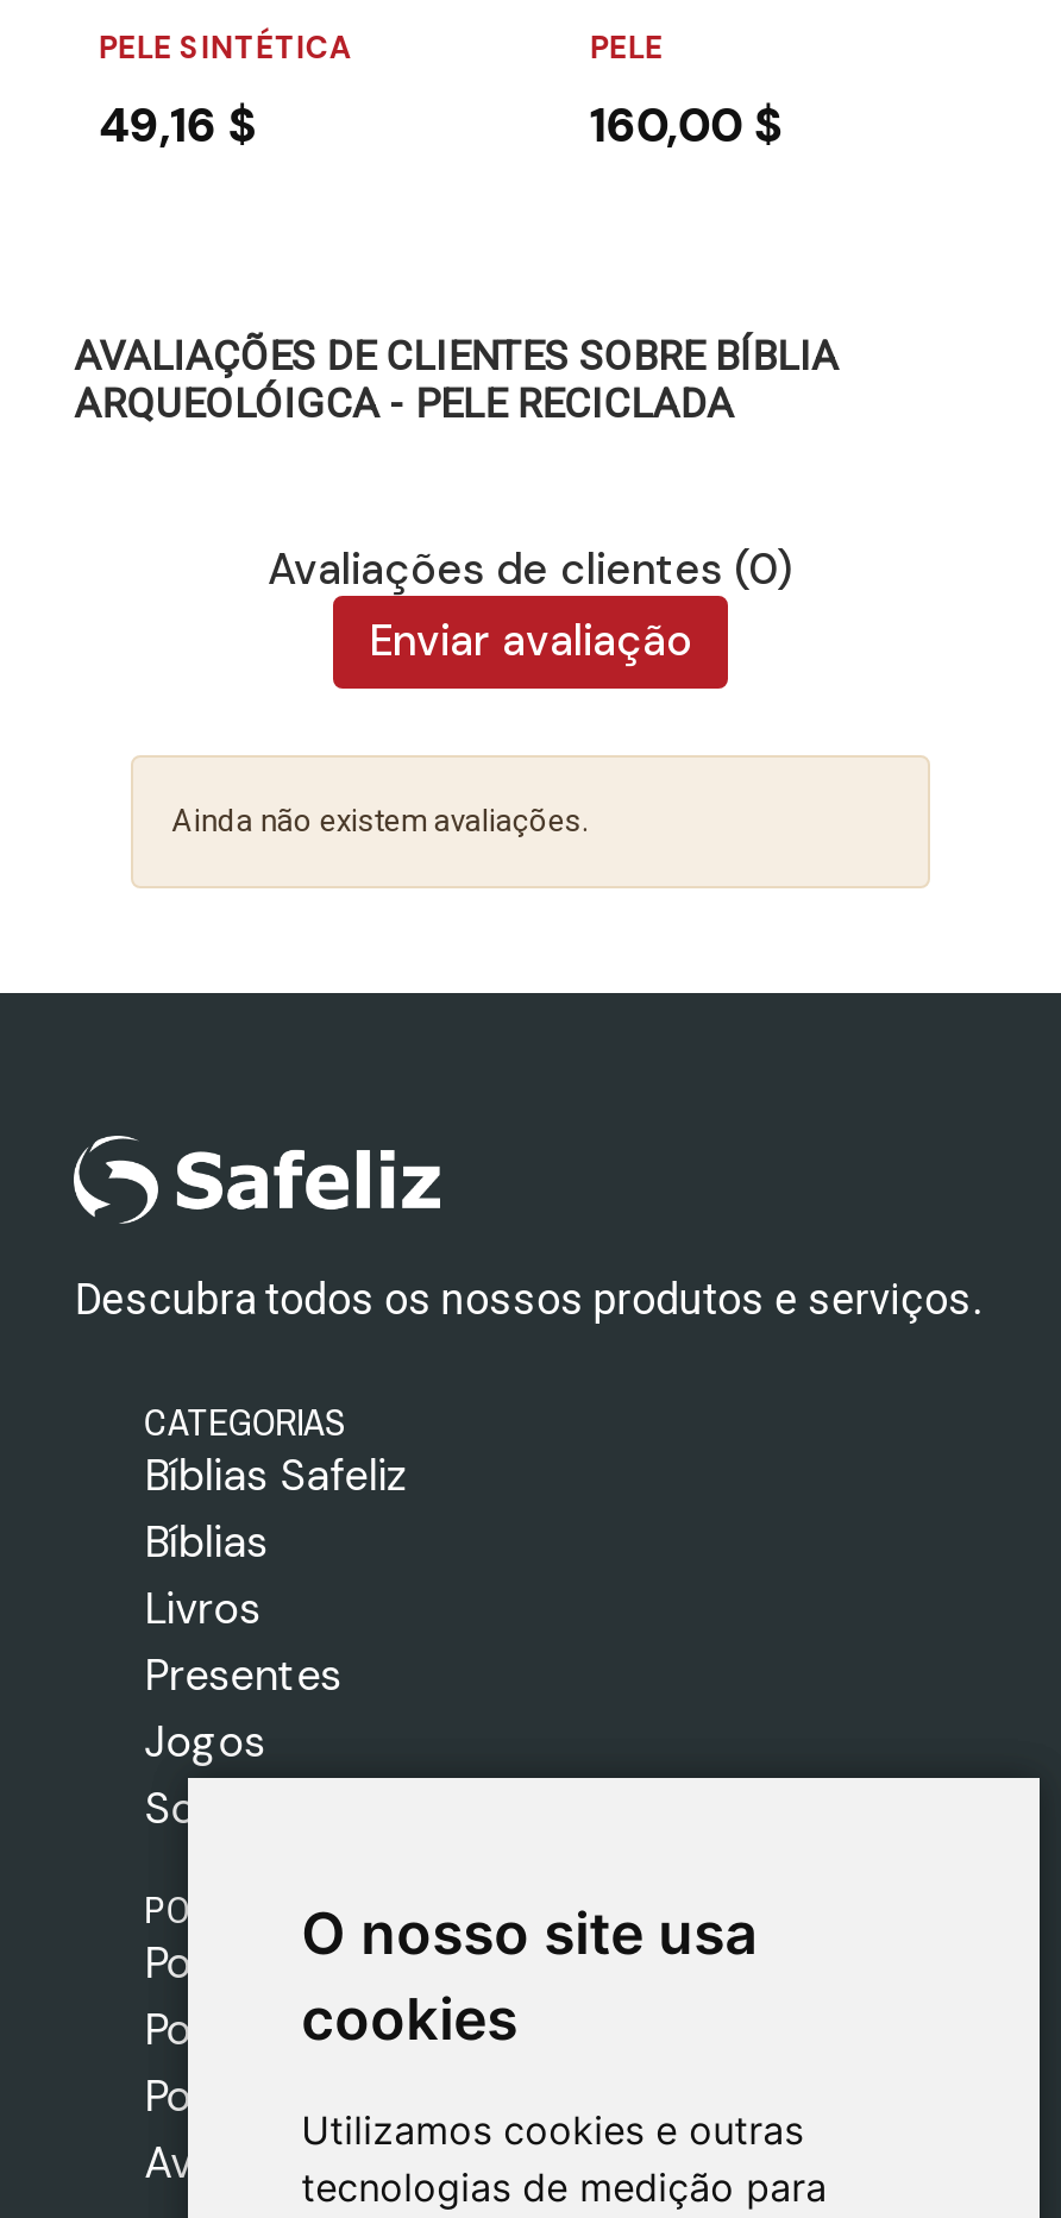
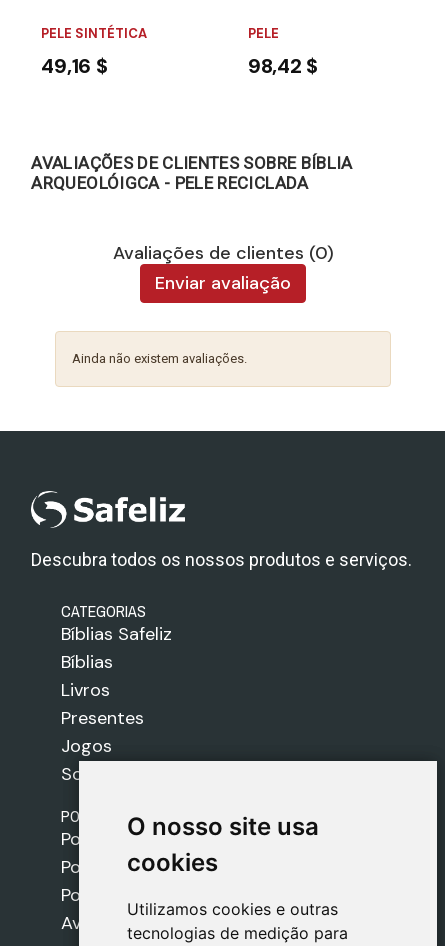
[590,94,781,156] 160,00 $ -> [248,53,318,79] 98,42 $

